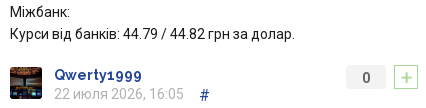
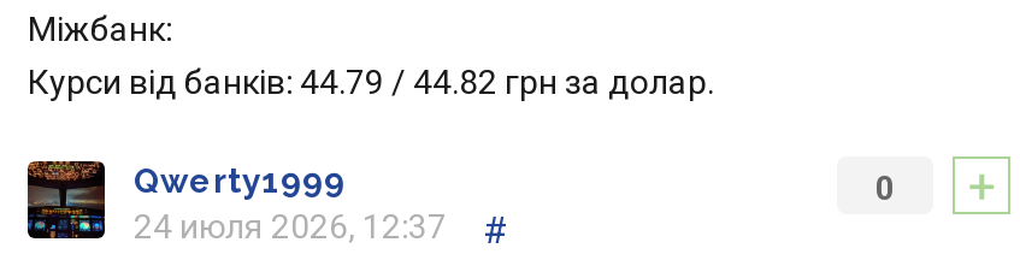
[54,86,184,102] 22 июля 2026, 16:05 -> [134,207,447,246] 24 июля 2026, 12:37

